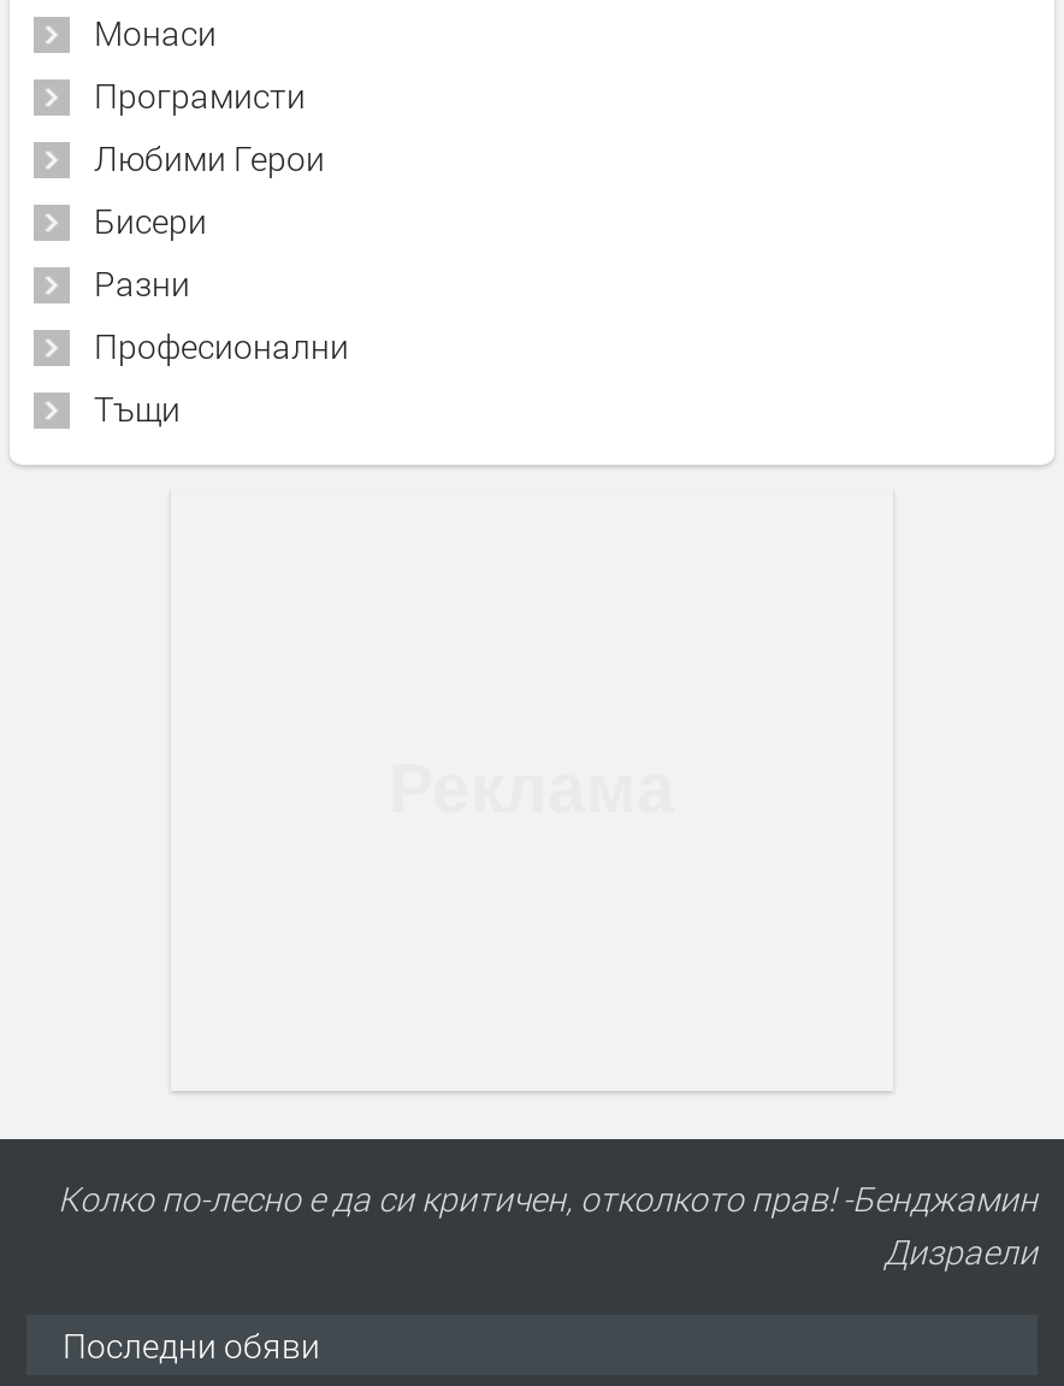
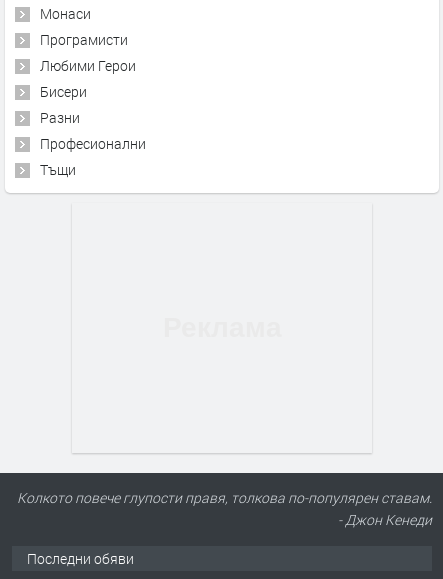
[58,1174,1038,1273] Колко по-лесно е да си критичен, отколкото прав! -Бенджамин | Дизраели -> [17,487,432,528] Колкото повече глупости правя, толкова по-популярен ставам. | - Джон Кенеди

